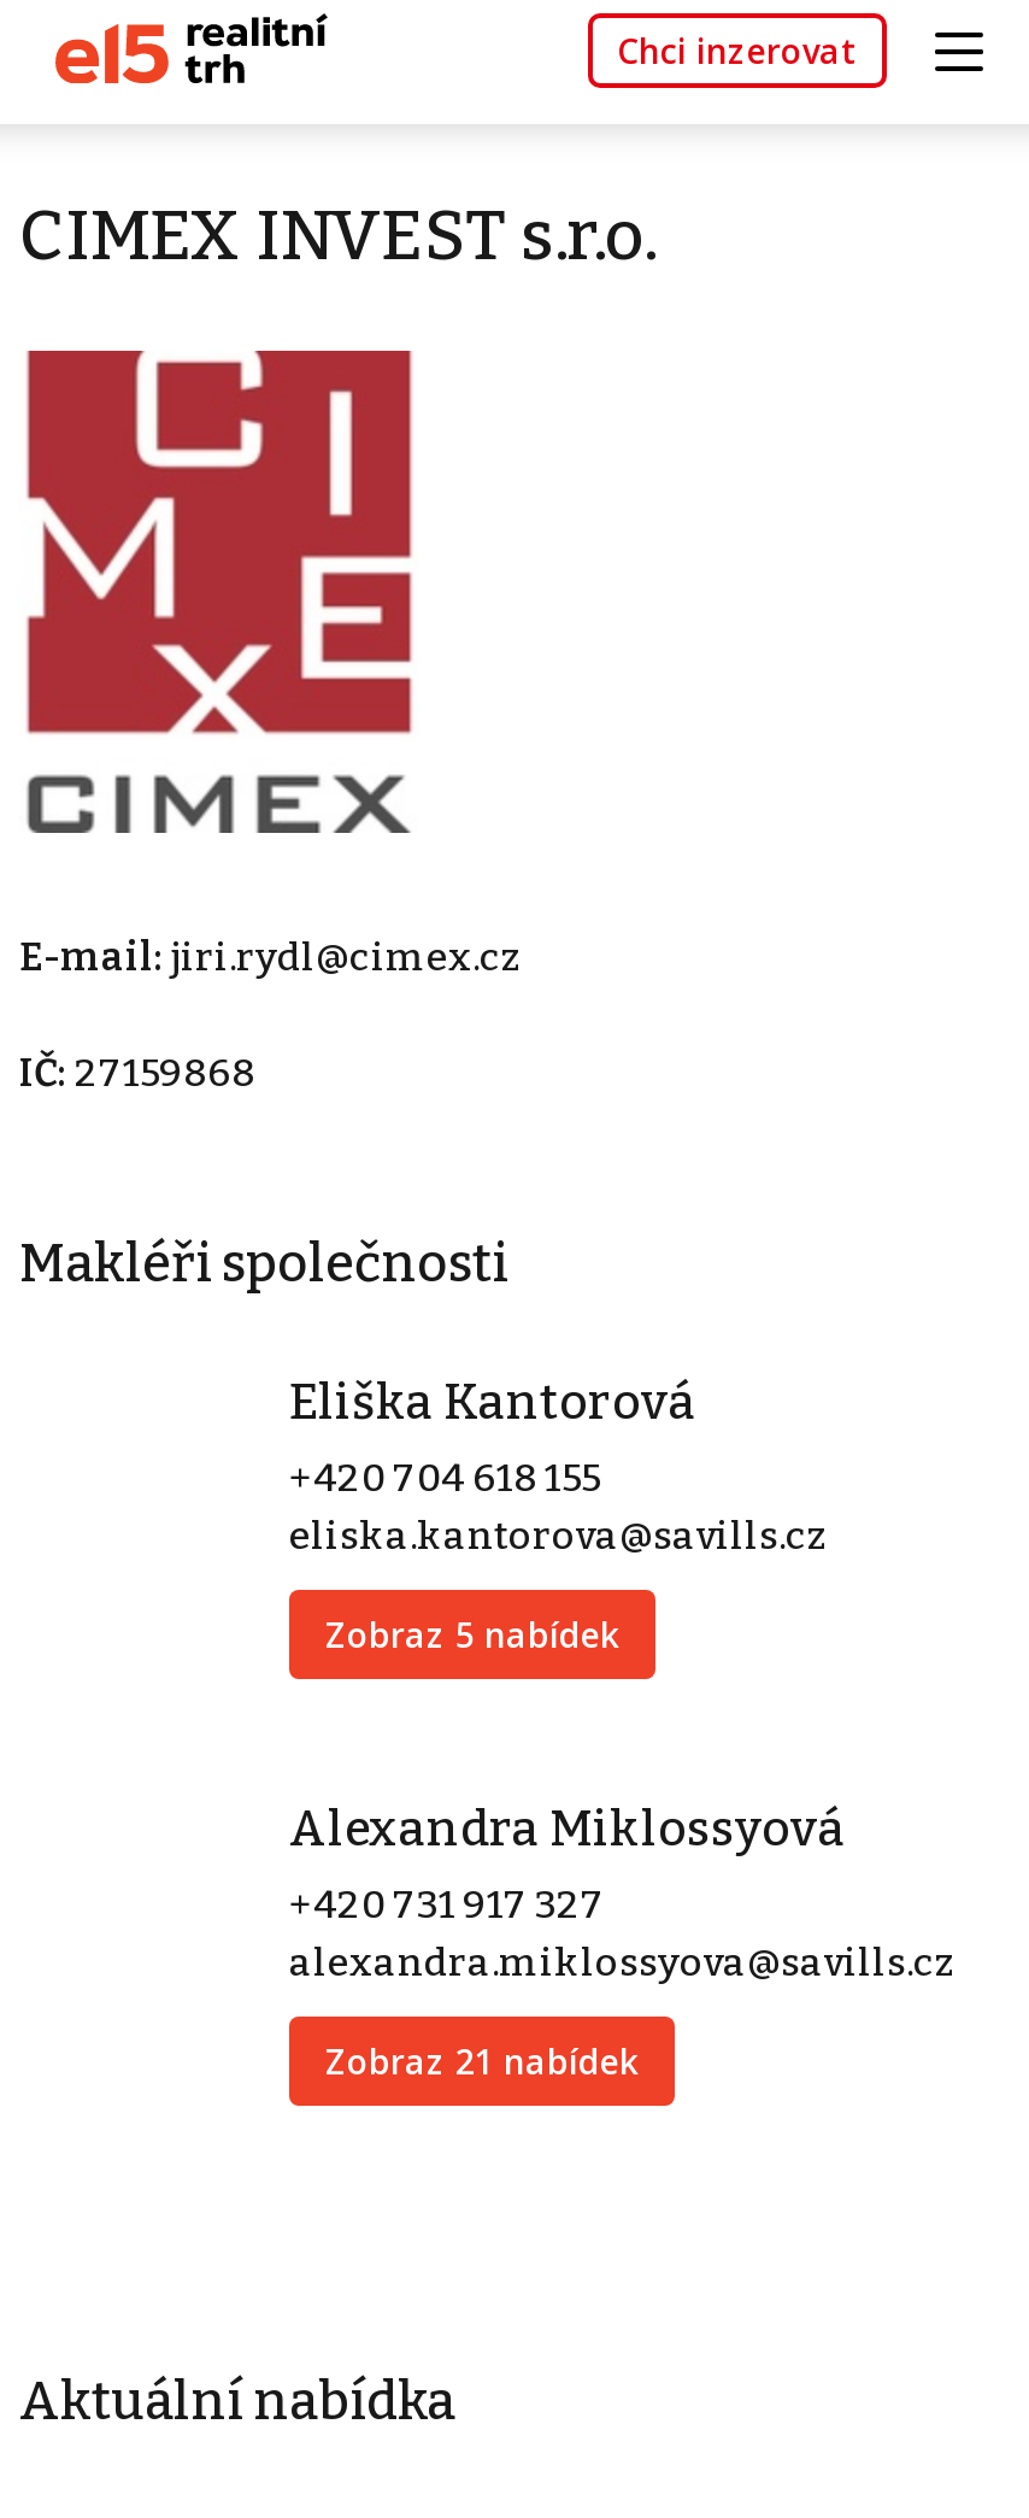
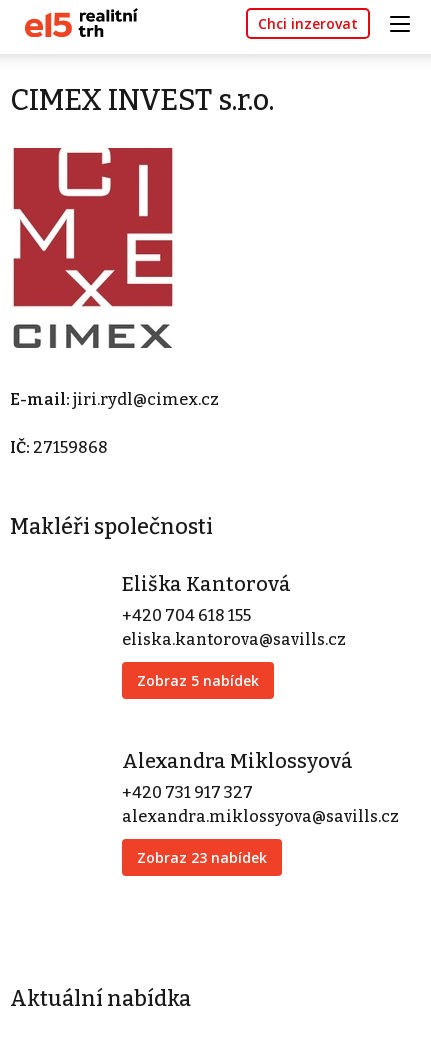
[325,2039,639,2085] Zobraz 21 nabídek -> [137,848,267,867] Zobraz 23 nabídek

